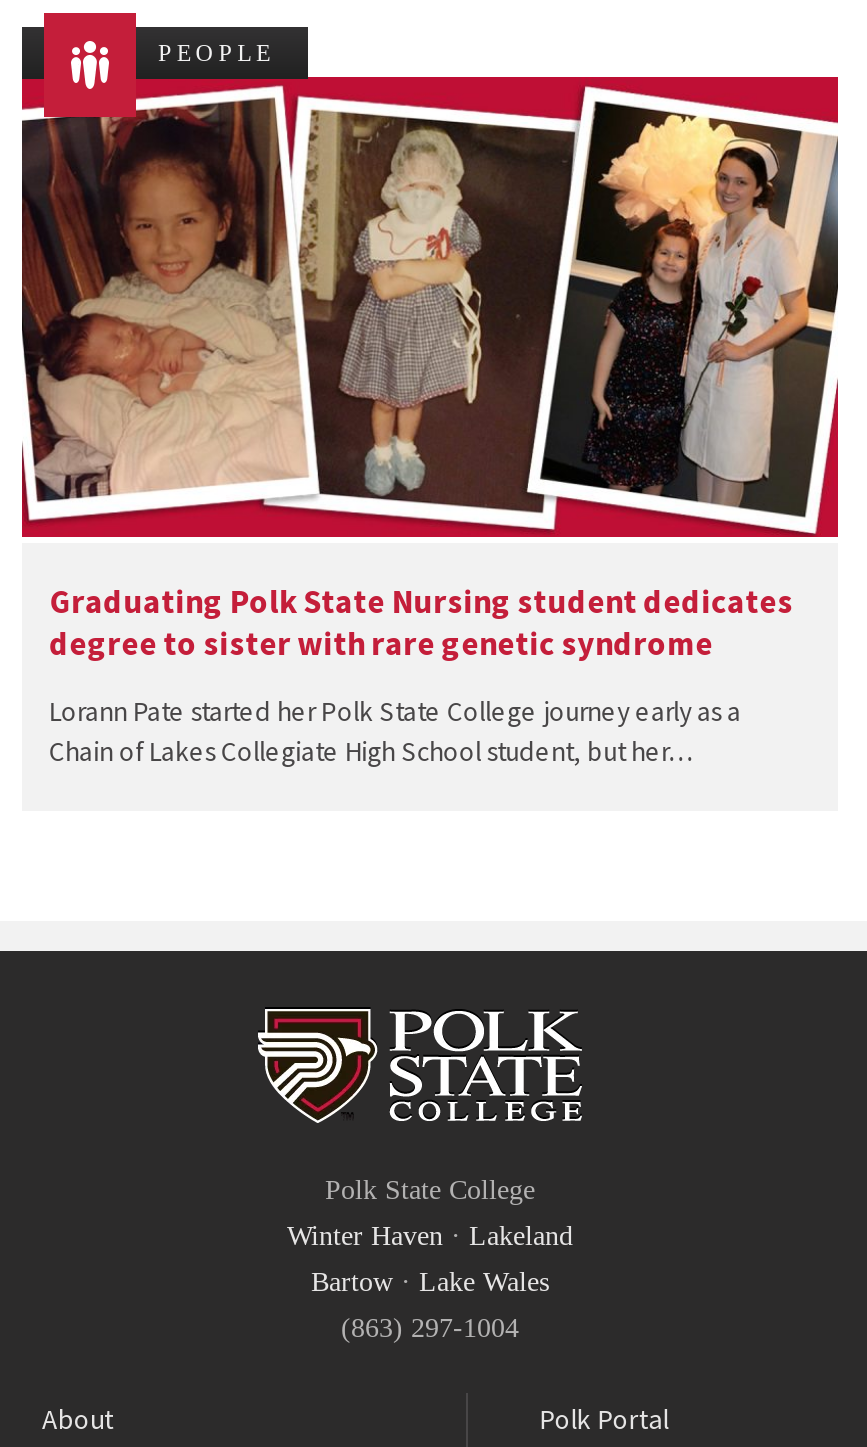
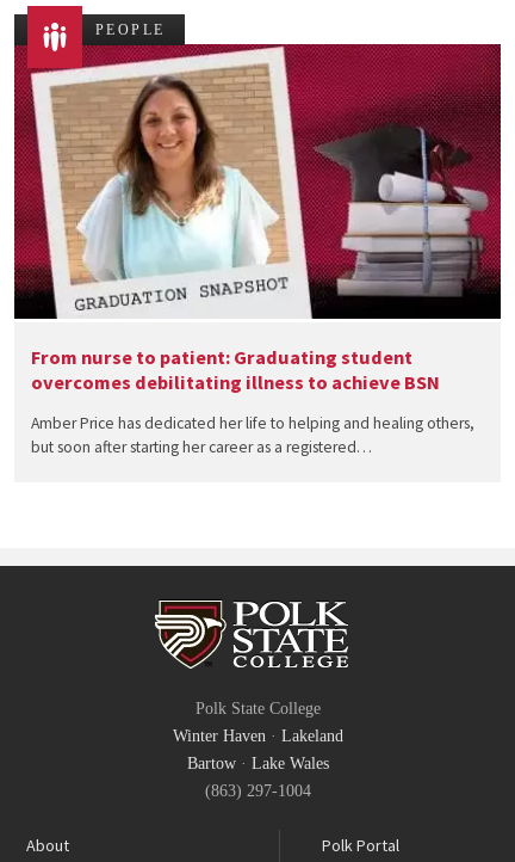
[20,77,840,663] [image] | Graduating Polk State Nursing student dedicates | degree to sister with rare genetic syndrome -> [13,44,502,394] [image] | From nurse to patient: Graduating student | overcomes debilitating illness to achieve BSN
[49,694,741,768] Lorann Pate started her Polk State College journey early as a | Chain of Lakes Collegiate High School student, but her… -> [31,412,474,457] Amber Price has dedicated her life to helping and healing others, | but soon after starting her career as a registered…

